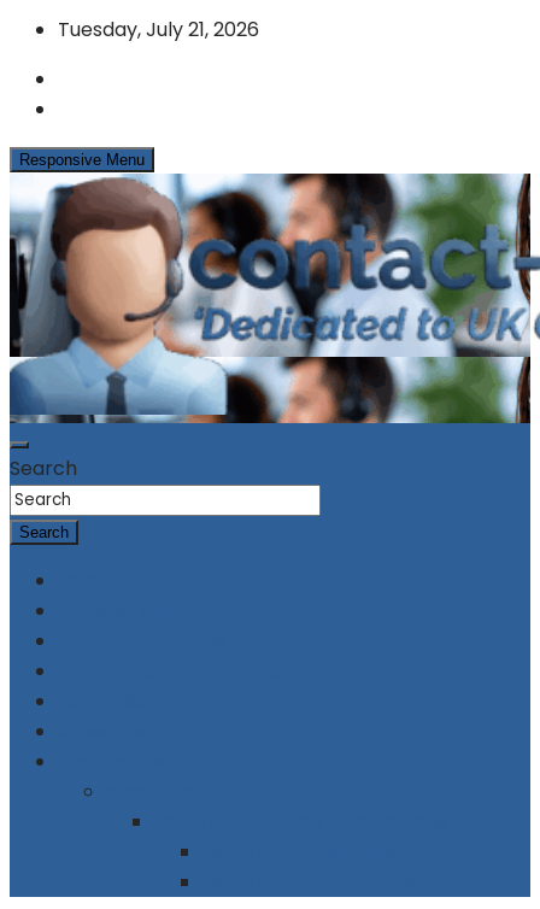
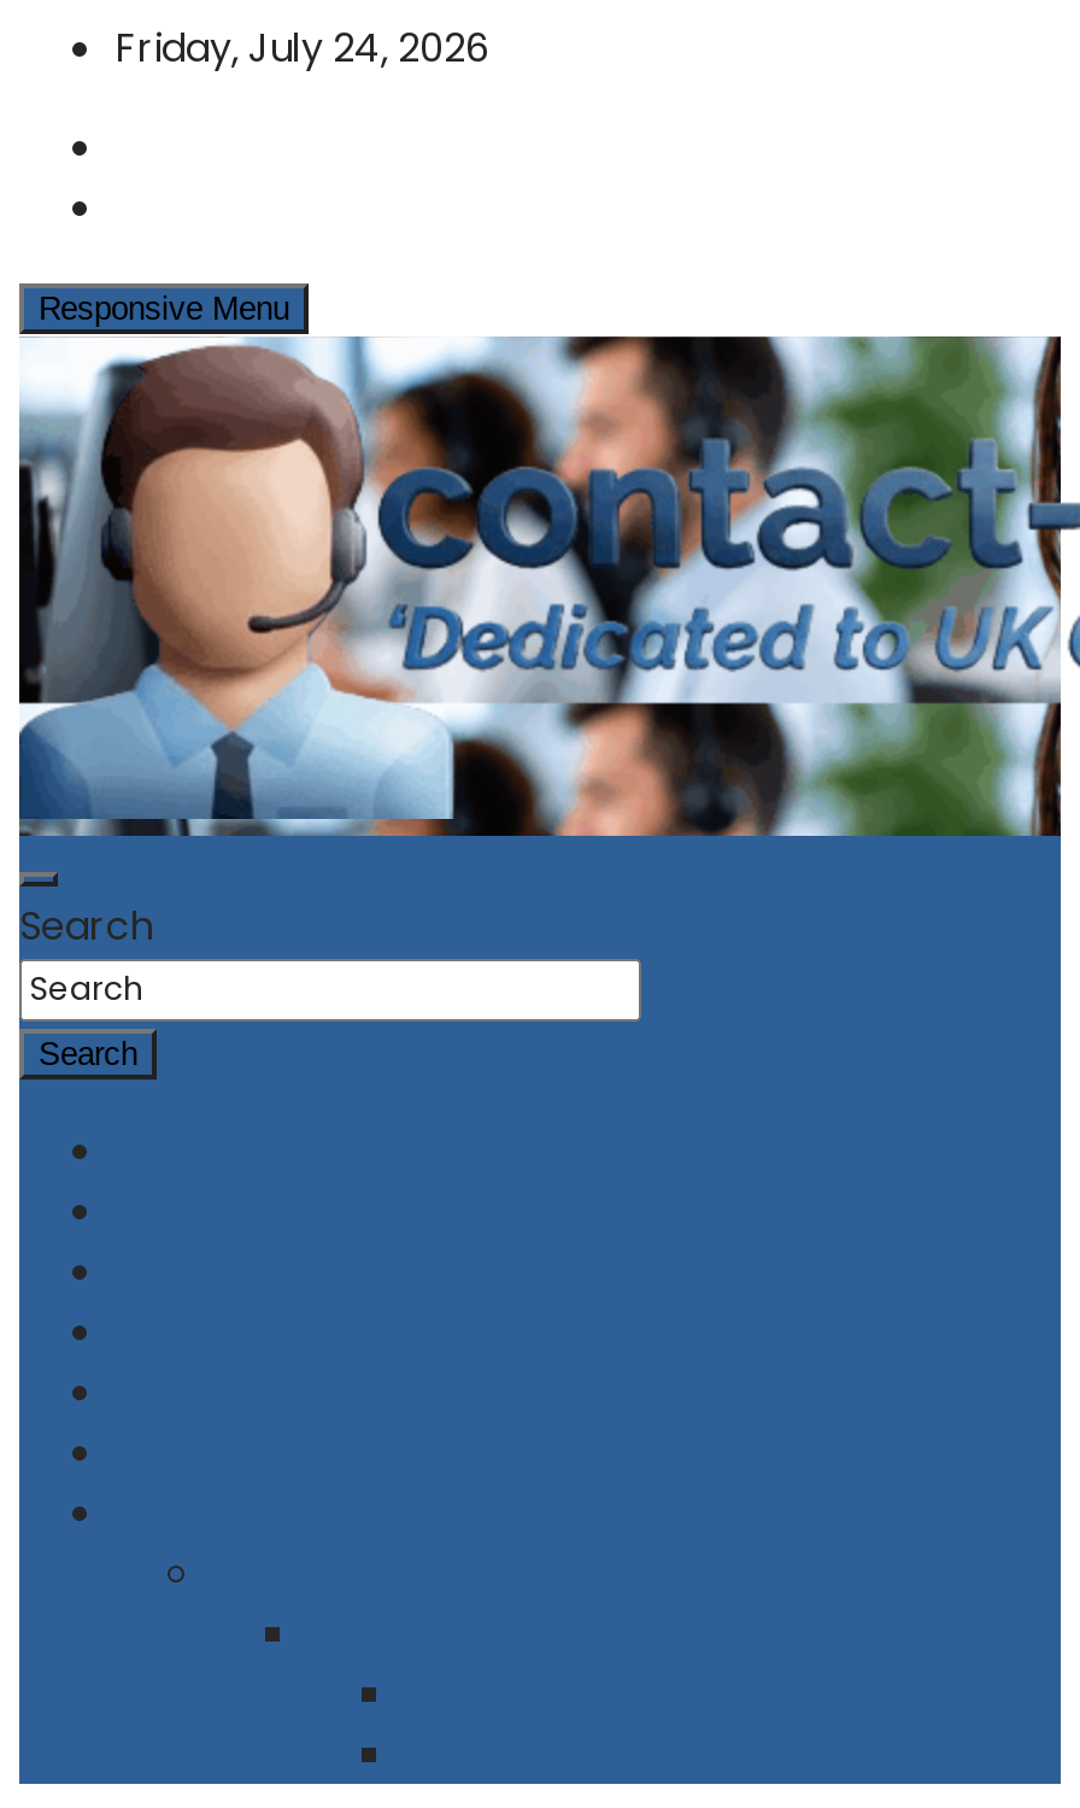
[58,16,259,43] Tuesday, July 21, 2026 -> [116,21,489,76] Friday, July 24, 2026

